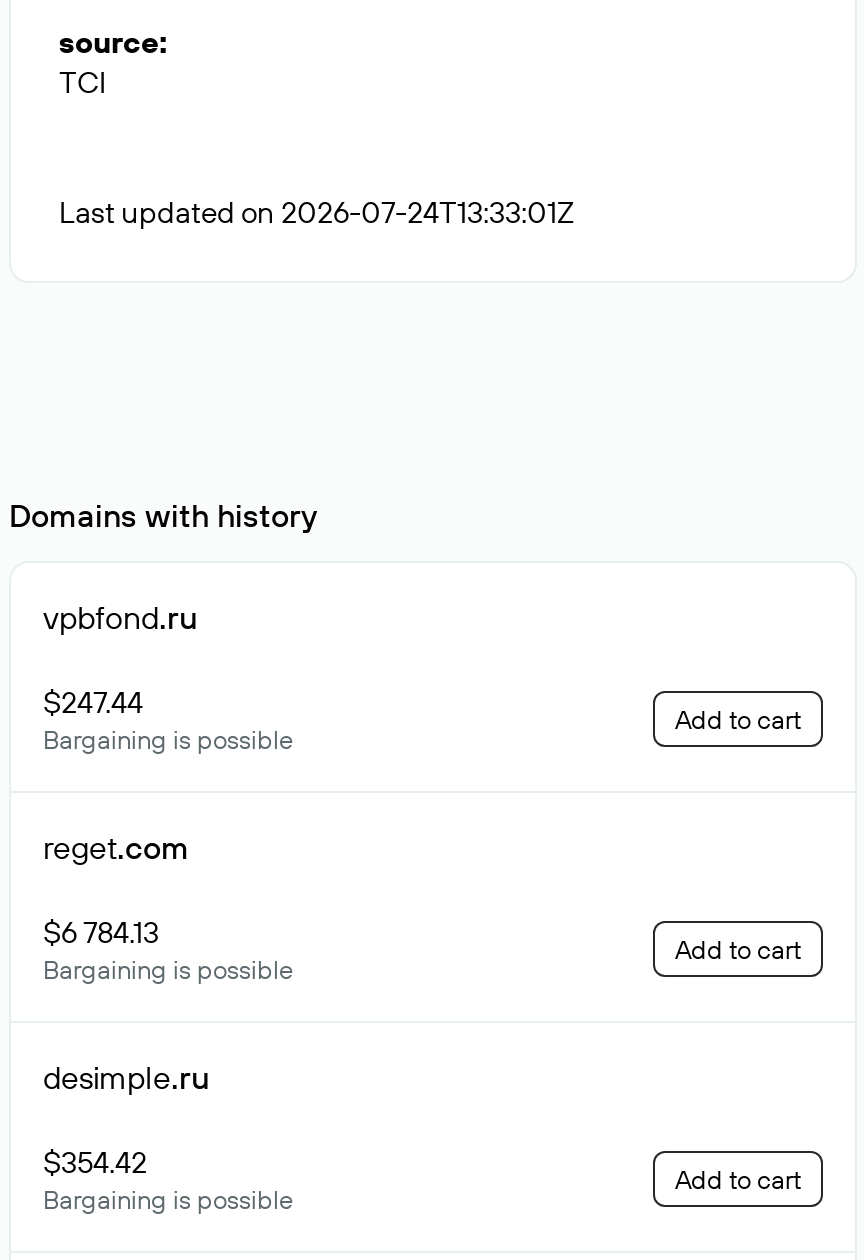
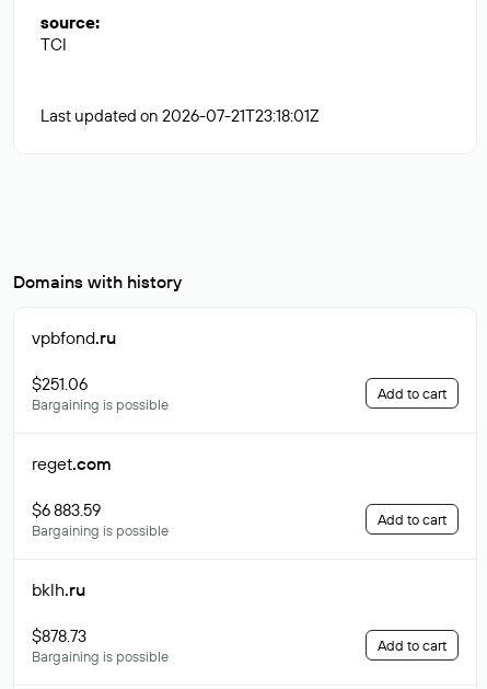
[59,193,575,231] Last updated on 2026-07-24T13:33:01Z -> [40,105,320,126] Last updated on 2026-07-21T23:18:01Z
[43,683,143,721] $247.44 -> [32,374,88,394] $251.06
[43,913,159,951] $6 784.13 -> [32,499,101,520] $6 883.59
[43,1057,209,1097] desimple.ru -> [32,578,85,600] bklh.ru
[43,1143,147,1181] $354.42 -> [32,625,86,646] $878.73

